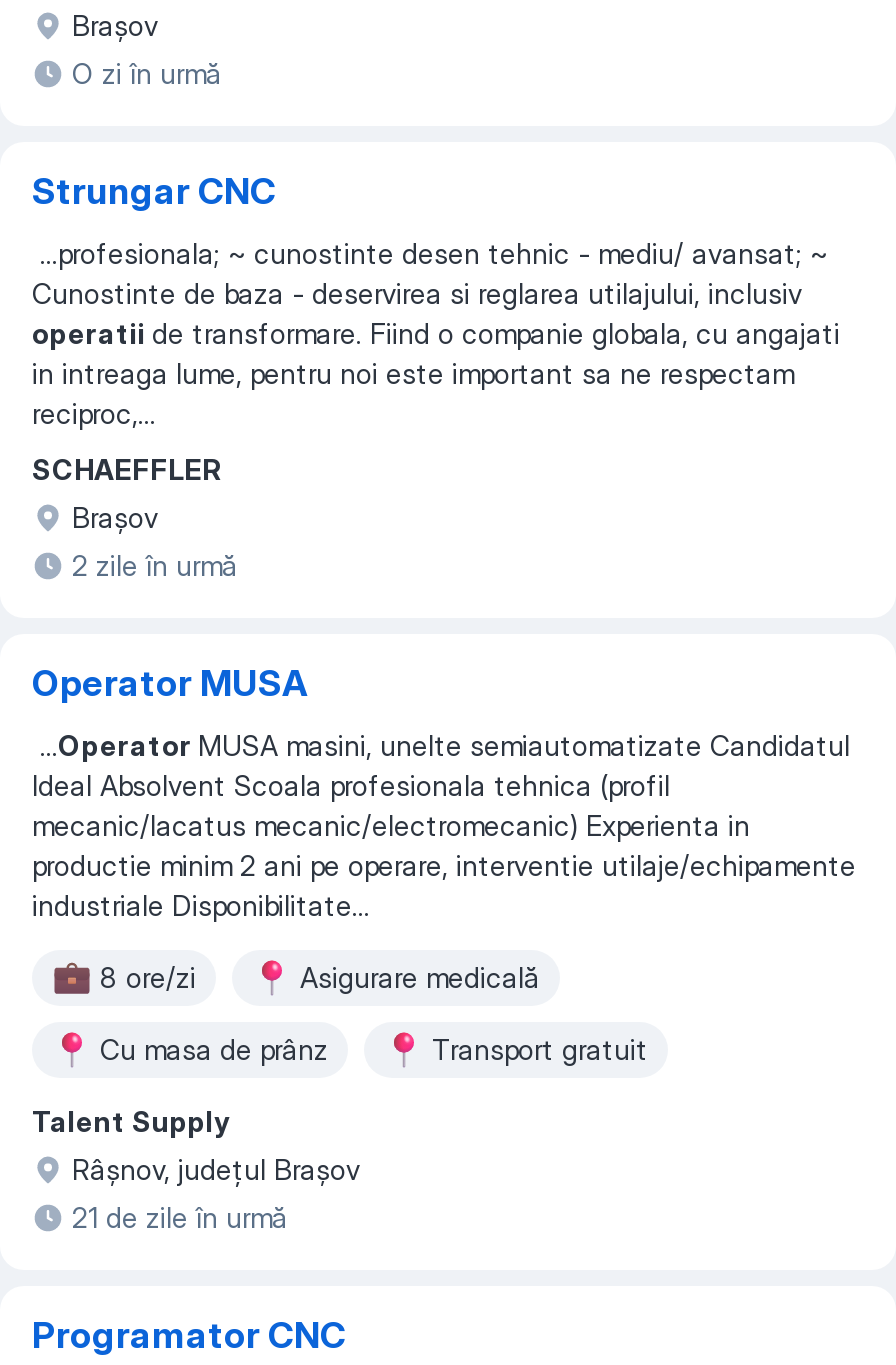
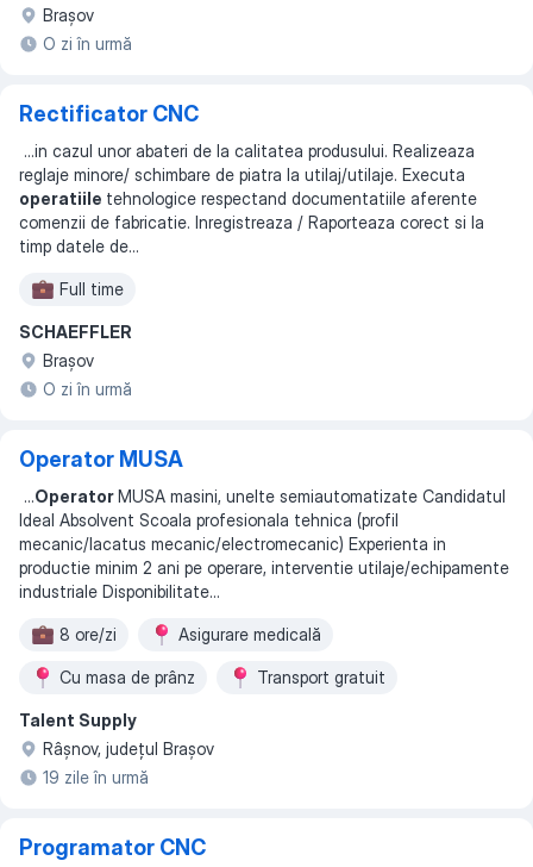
[32,170,840,430] Strungar CNC | ...profesionala; ~ cunostinte desen tehnic - mediu/ avansat; ~ | Cunostinte de baza - deservirea si reglarea utilajului, inclusiv | operatii de transformare. Fiind o companie globala, cu angajati | in intreaga lume, pentru noi este important sa ne respectam | reciproc,... -> [19,101,484,299] Rectificator CNC | ...in cazul unor abateri de la calitatea produsului. Realizeaza | reglaje minore/ schimbare de piatra la utilaj/utilaje. Executa | operatiile tehnologice respectand documentatiile aferente | comenzii de fabricatie. Inregistreaza / Raporteaza corect si la | timp datele de... | Full time
[72,548,238,582] 2 zile în urmă -> [43,379,132,399] O zi în urmă
[72,1200,288,1234] 21 de zile în urmă -> [43,767,149,787] 19 zile în urmă

